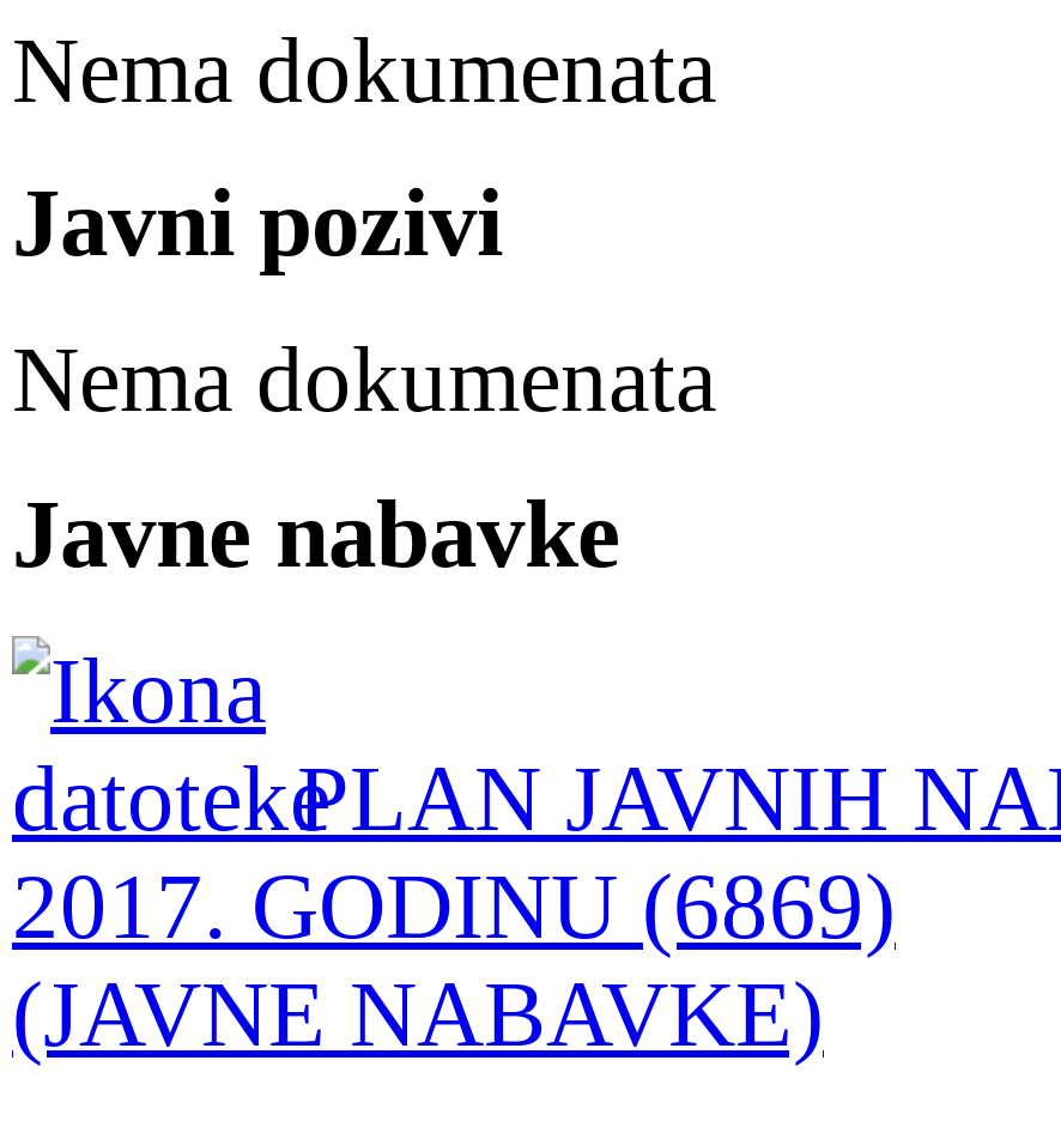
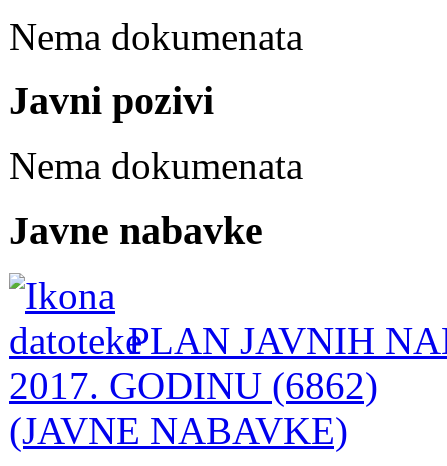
[12,853,896,956] 2017. GODINU (6869) -> [9,363,378,406] 2017. GODINU (6862)

